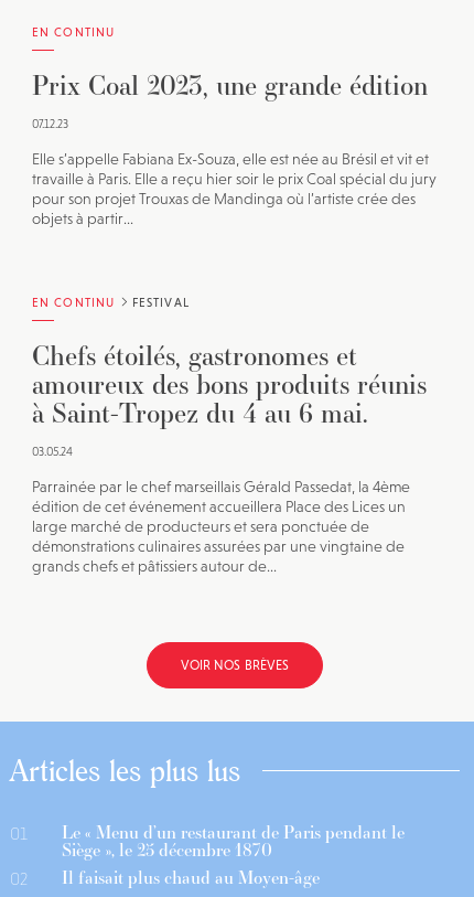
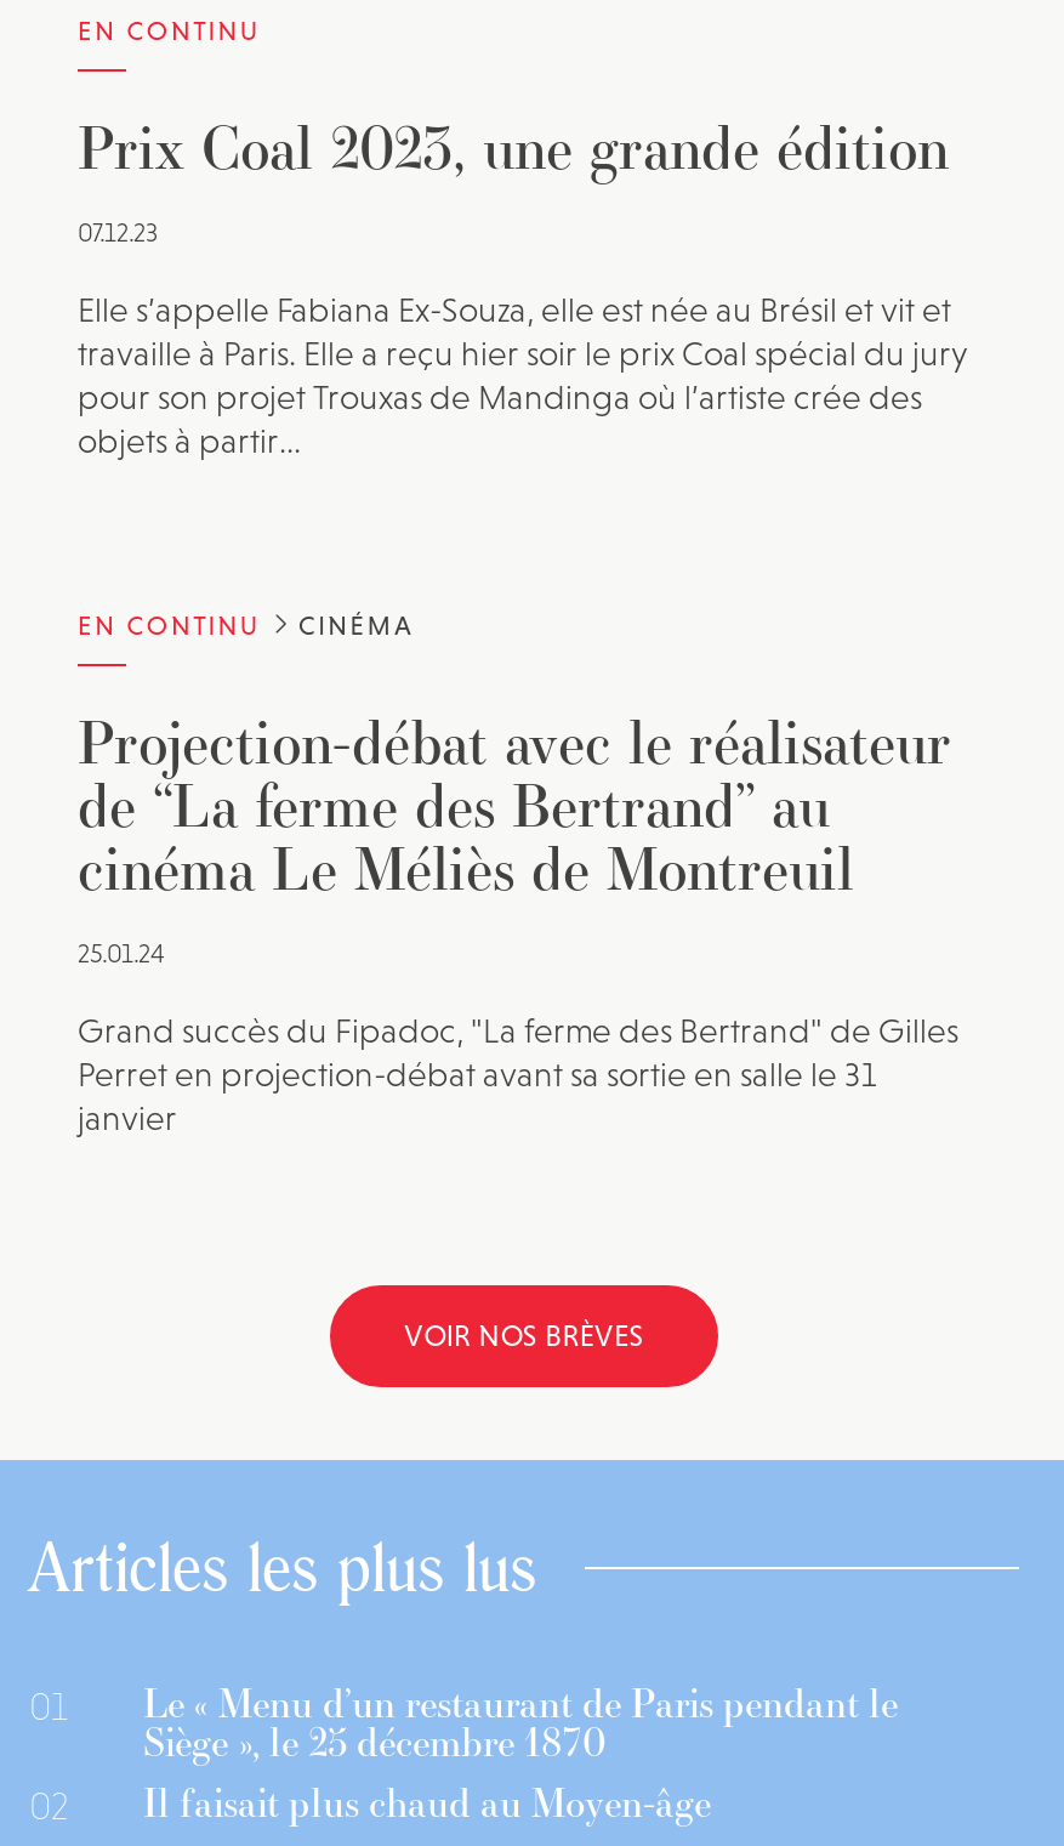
[128,296,189,309] FESTIVAL -> [289,610,414,640] CINÉMA
[32,337,427,458] Chefs étoilés, gastronomes et | amoureux des bons produits réunis | à Saint-Tropez du 4 au 6 mai. | 03.05.24 -> [78,700,951,967] Projection-débat avec le réalisateur | de “La ferme des Bertrand” au | cinéma Le Méliès de Montreuil | 25.01.24
[32,478,410,575] Parrainée par le chef marseillais Gérald Passedat, la 4ème | édition de cet événement accueillera Place des Lices un | large marché de producteurs et sera ponctuée de | démonstrations culinaires assurées par une vingtaine de | grands chefs et pâtissiers autour de... -> [78,1011,958,1137] Grand succès du Fipadoc, "La ferme des Bertrand" de Gilles | Perret en projection-débat avant sa sortie en salle le 31 | janvier

